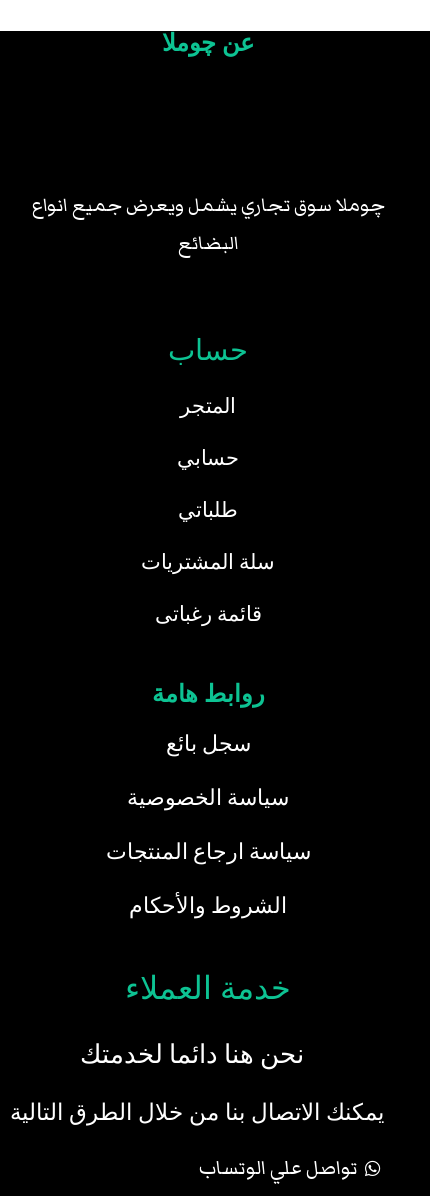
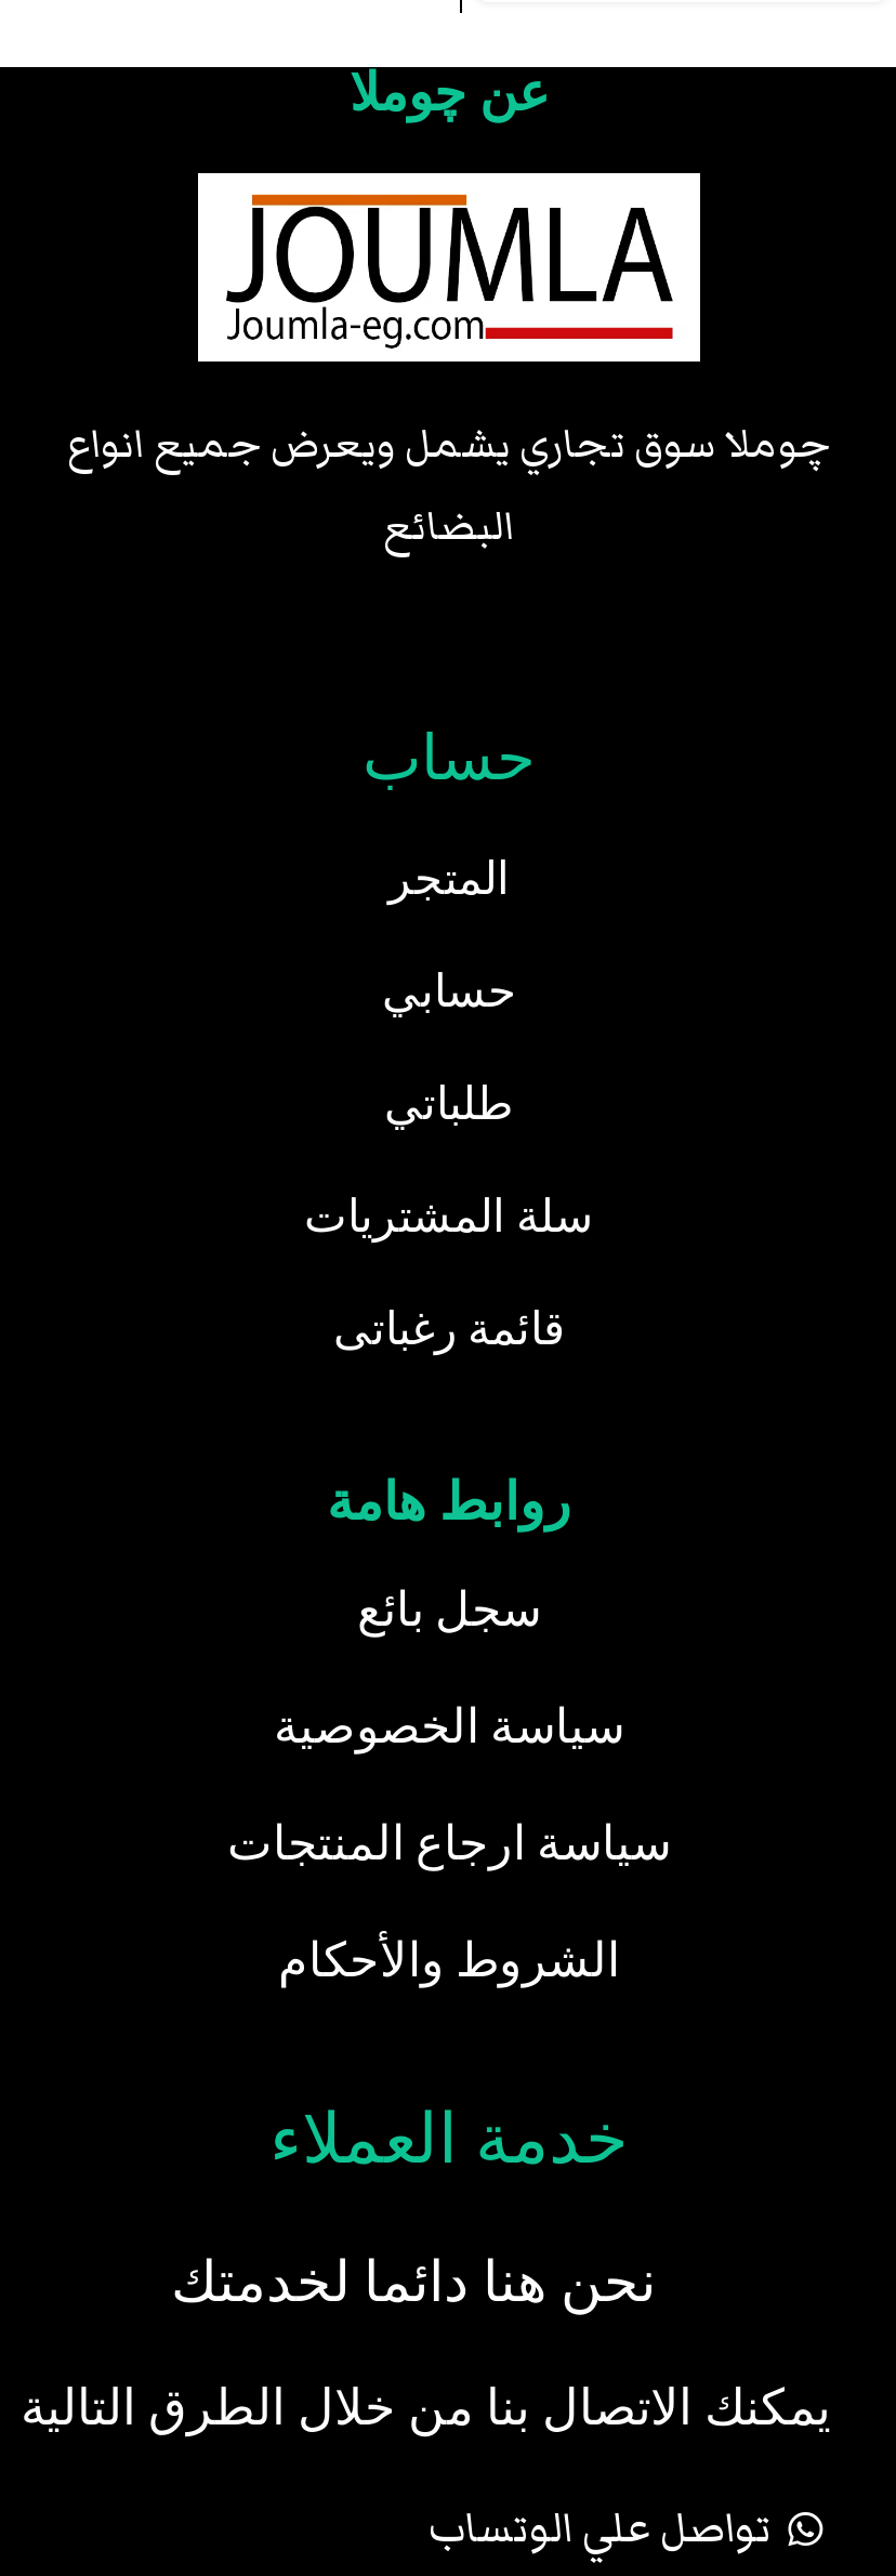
none -> [196,171,702,364] [image]

